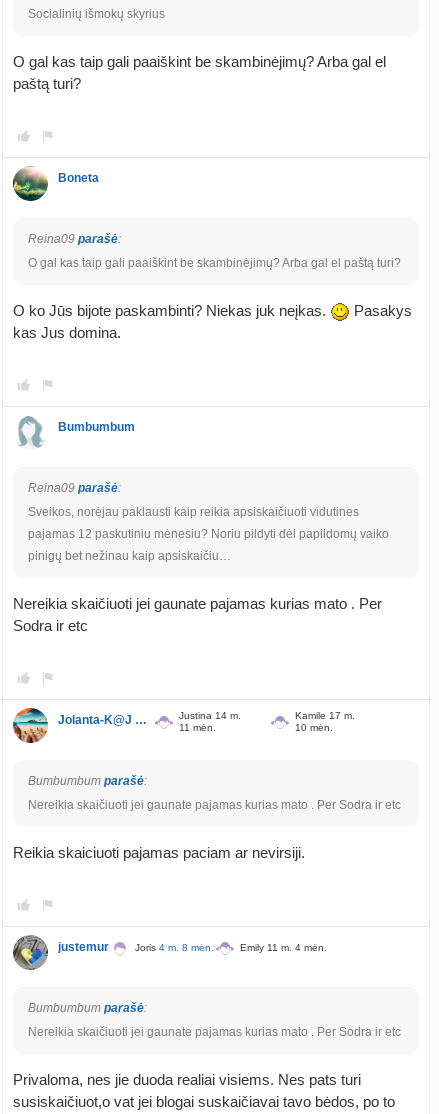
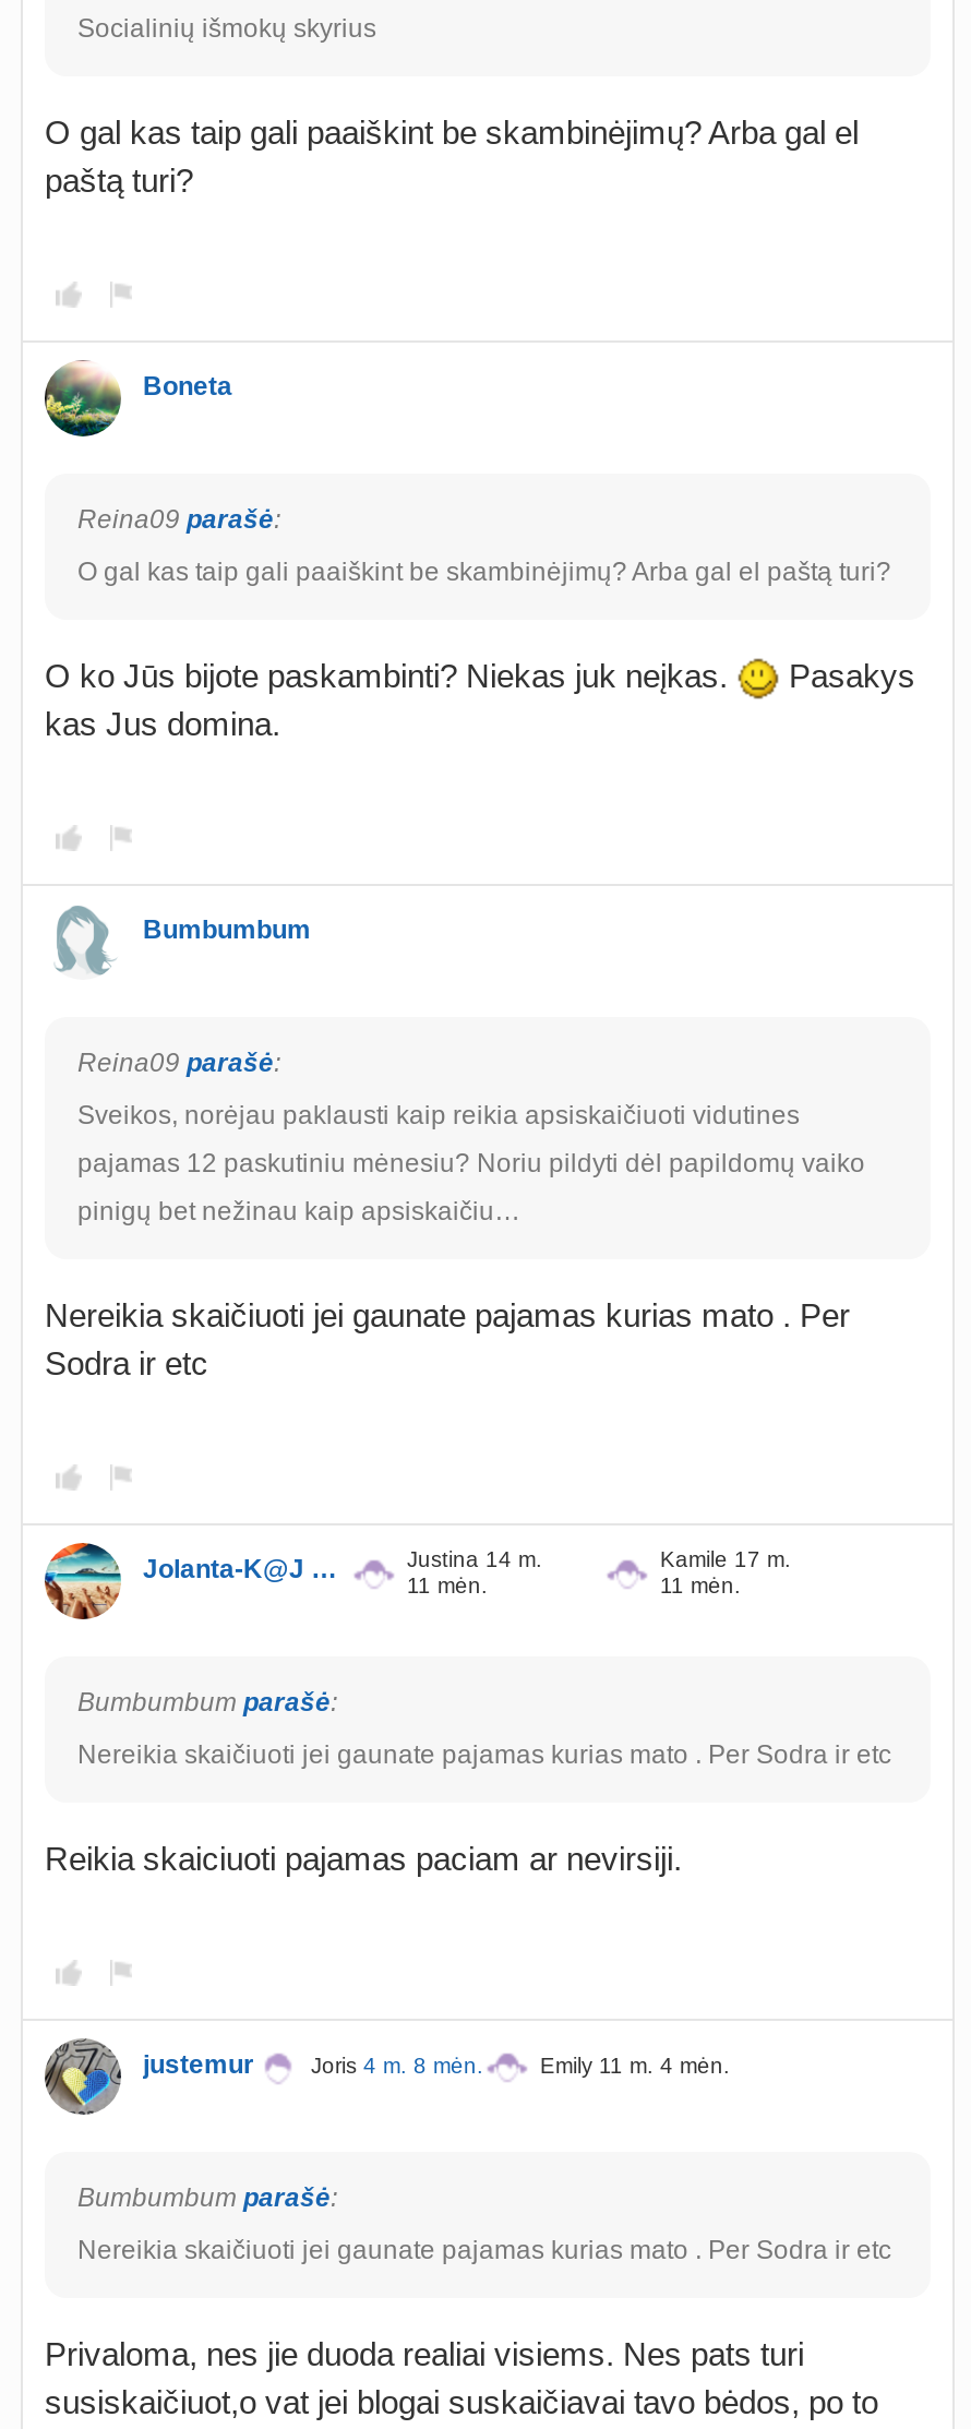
[295,722,333,733] 10 mėn. -> [660,1574,741,1598] 11 mėn.

